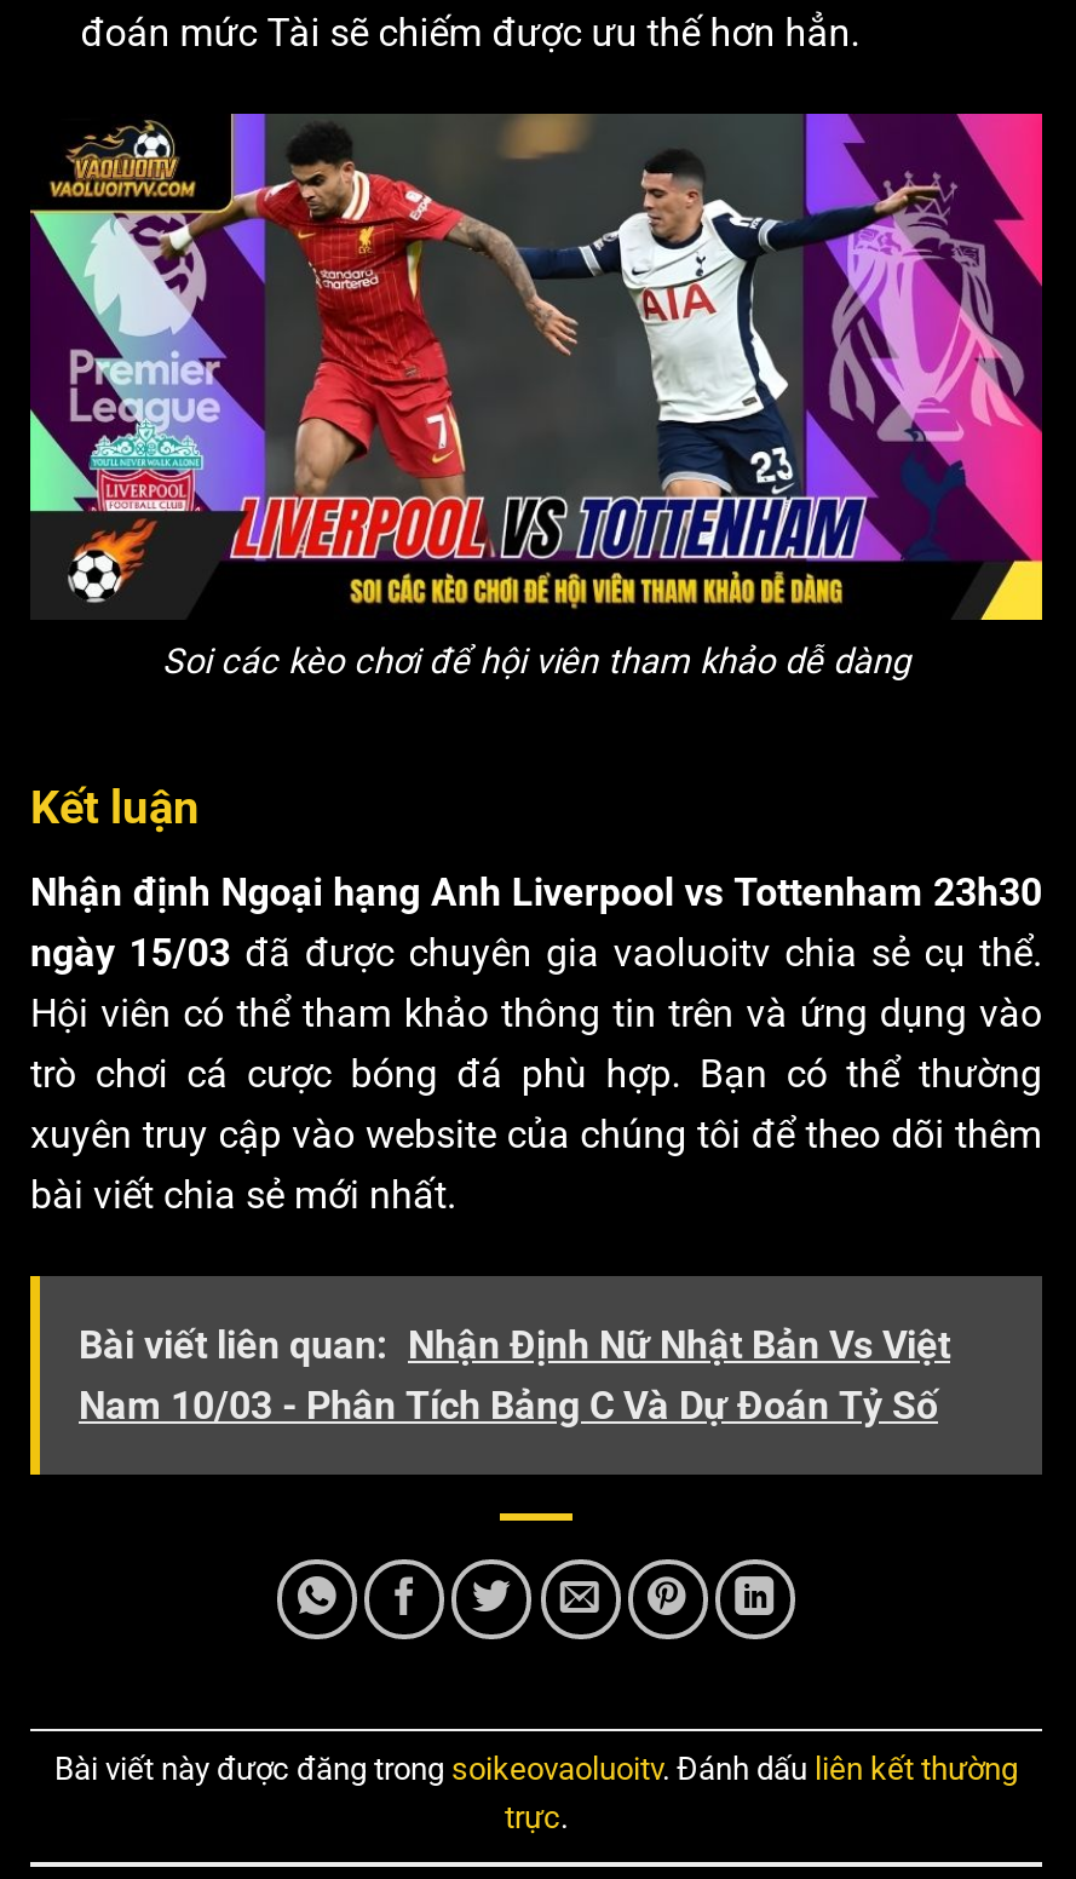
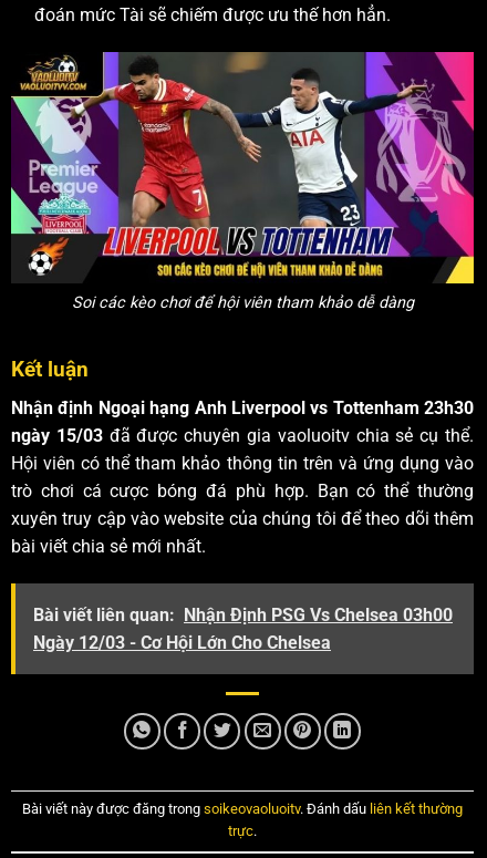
[79,1322,950,1428] Bài viết liên quan: Nhận Định Nữ Nhật Bản Vs Việt | Nam 10/03 - Phân Tích Bảng C Và Dự Đoán Tỷ Số -> [33,604,453,653] Bài viết liên quan: Nhận Định PSG Vs Chelsea 03h00 | Ngày 12/03 - Cơ Hội Lớn Cho Chelsea

